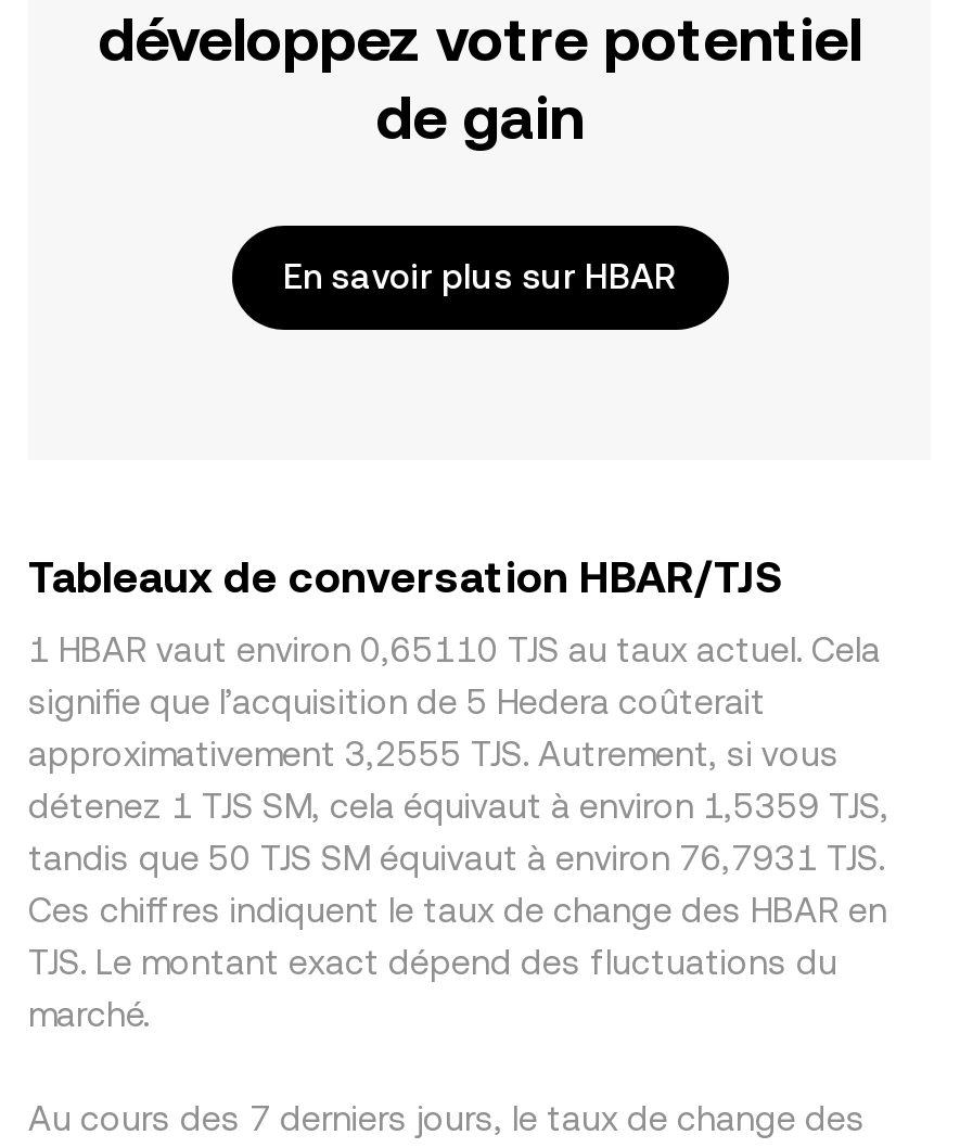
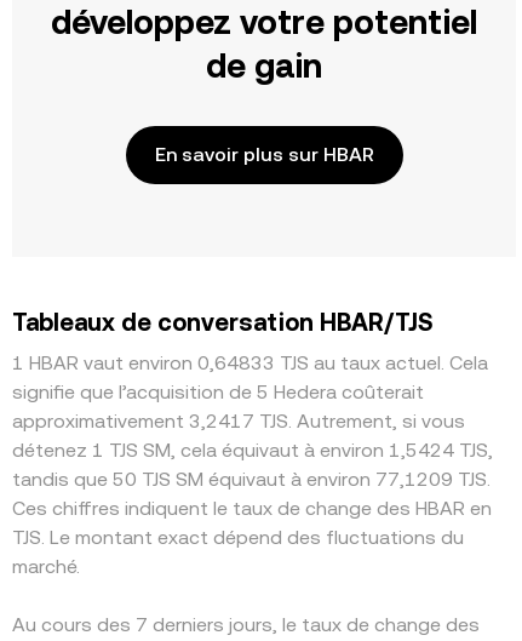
[28,629,881,671] 1 HBAR vaut environ 0,65110 TJS au taux actuel. Cela -> [12,351,488,374] 1 HBAR vaut environ 0,64833 TJS au taux actuel. Cela
[28,734,840,775] approximativement 3,2555 TJS. Autrement, si vous -> [12,410,465,433] approximativement 3,2417 TJS. Autrement, si vous
[28,786,889,827] détenez 1 TJS SM, cela équivaut à environ 1,5359 TJS, -> [12,439,493,462] détenez 1 TJS SM, cela équivaut à environ 1,5424 TJS,
[28,838,885,879] tandis que 50 TJS SM équivaut à environ 76,7931 TJS. -> [12,468,491,491] tandis que 50 TJS SM équivaut à environ 77,1209 TJS.

